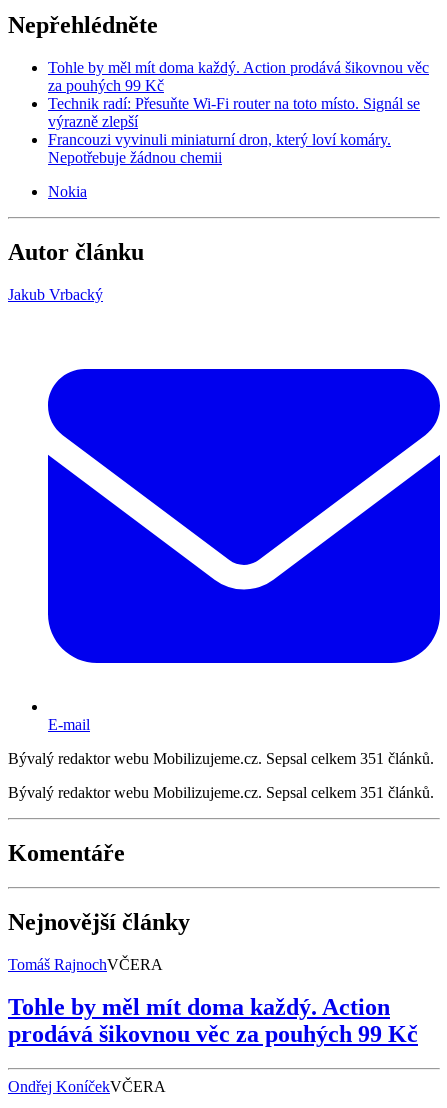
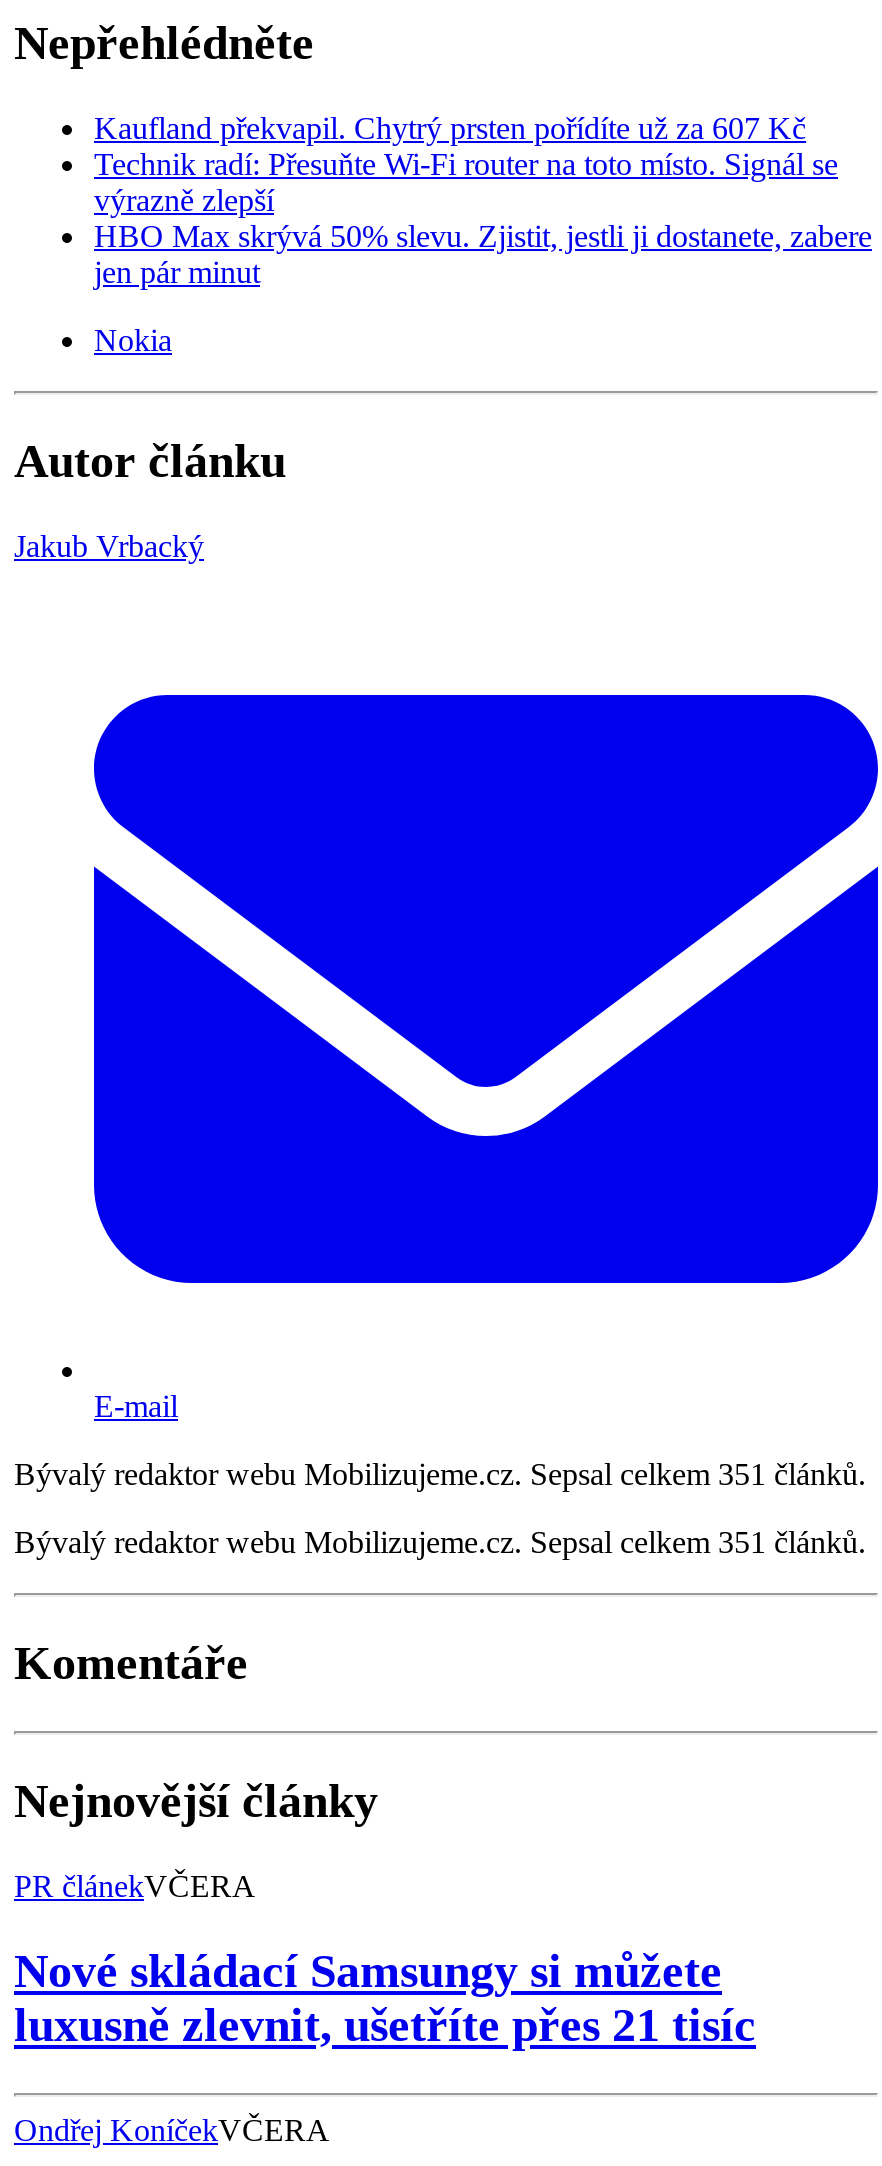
[48,59,429,94] Tohle by měl mít doma každý. Action prodává šikovnou věc | za pouhých 99 Kč -> [94,111,806,145] Kaufland překvapil. Chytrý prsten pořídíte už za 607 Kč
[48,131,391,166] Francouzi vyvinuli miniaturní dron, který loví komáry. | Nepotřebuje žádnou chemii -> [94,219,872,289] HBO Max skrývá 50% slevu. Zjistit, jestli ji dostanete, zabere | jen pár minut
[8,956,163,973] Tomáš RajnochVČERA -> [14,1868,256,1902] PR článekVČERA
[8,994,418,1047] Tohle by měl mít doma každý. Action | prodává šikovnou věc za pouhých 99 Kč -> [14,1944,756,2050] Nové skládací Samsungy si můžete | luxusně zlevnit, ušetříte přes 21 tisíc

